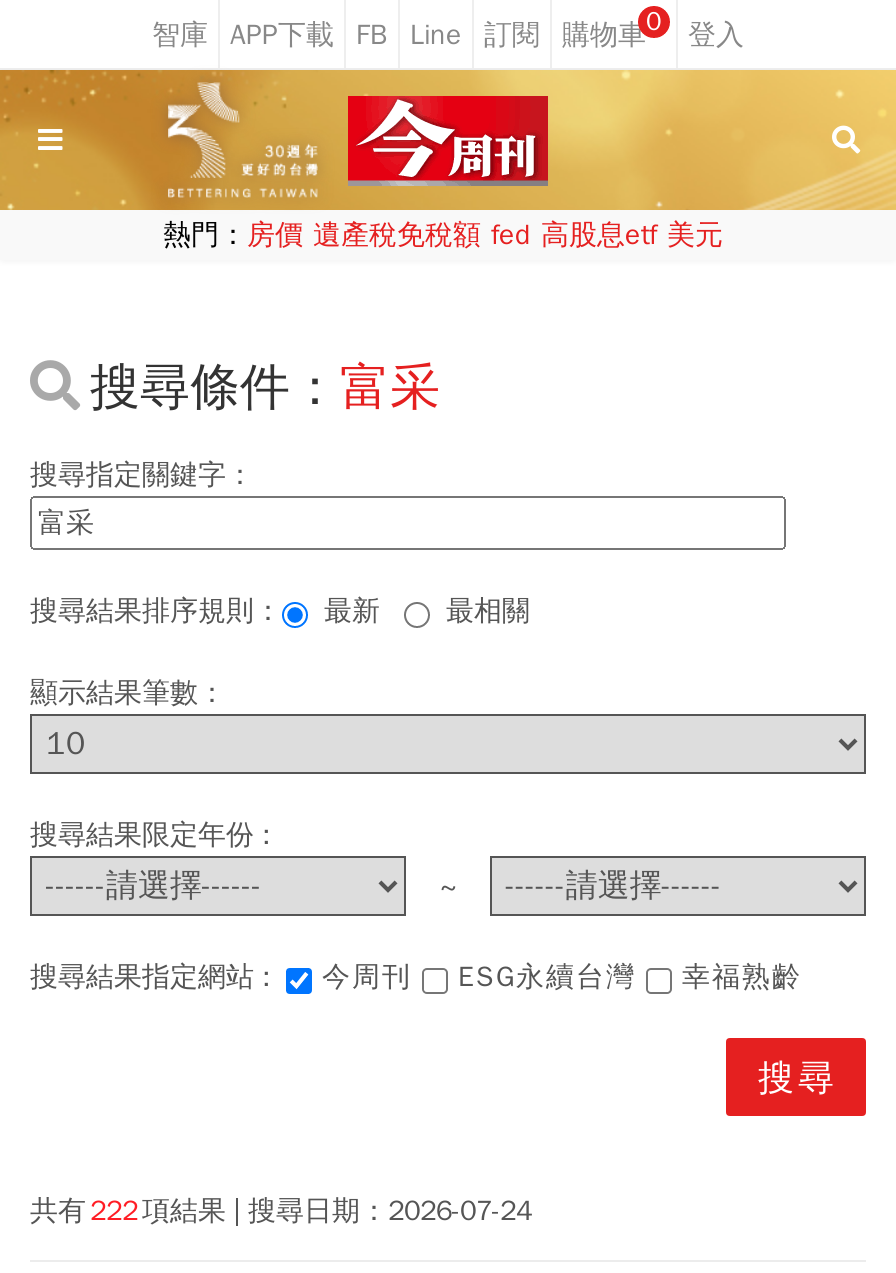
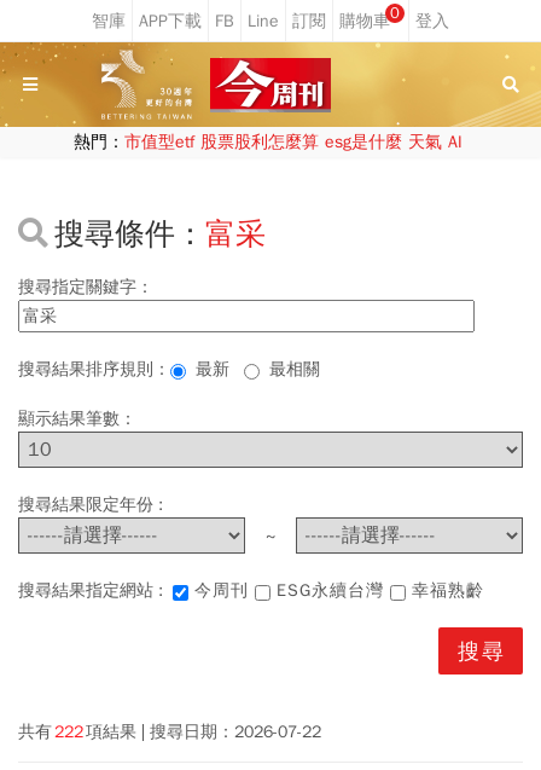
[163,218,723,252] 熱門：房價 遺產稅免稅額 fed 高股息etf 美元 -> [73,132,462,152] 熱門：市值型etf 股票股利怎麼算 esg是什麼 天氣 AI
[30,1194,532,1228] 共有 222 項結果 搜尋日期：2026-07-24 -> [18,722,321,742] 共有 222 項結果 搜尋日期：2026-07-22

